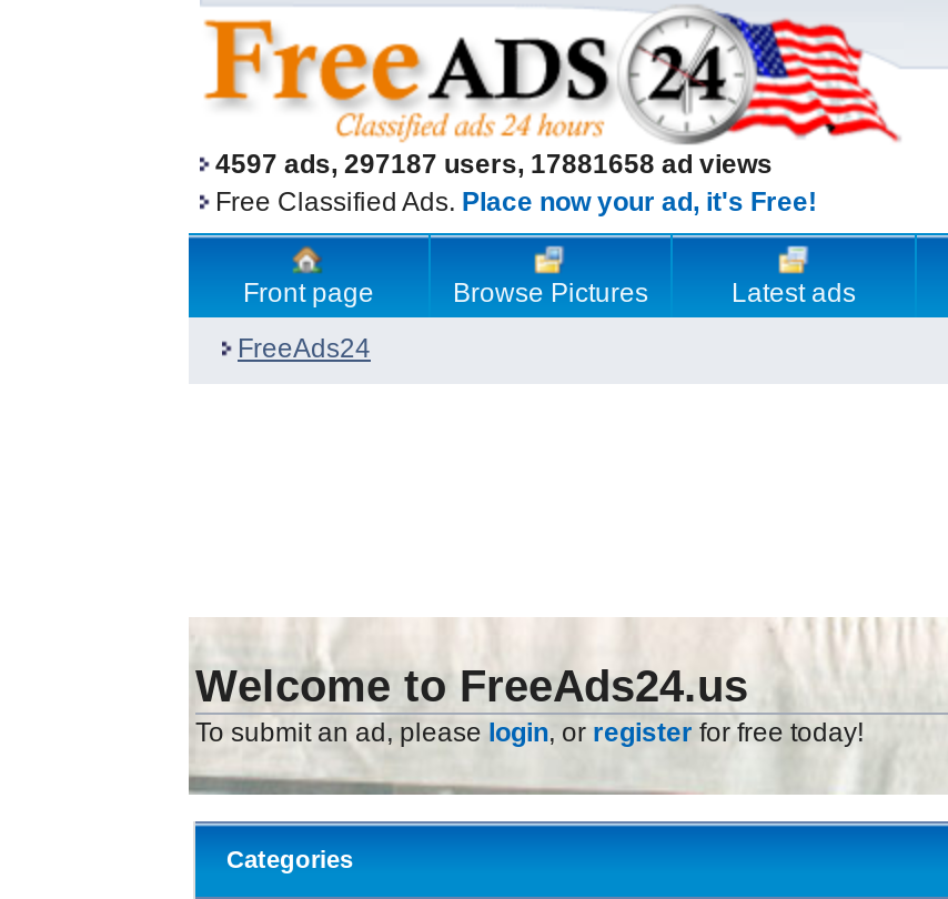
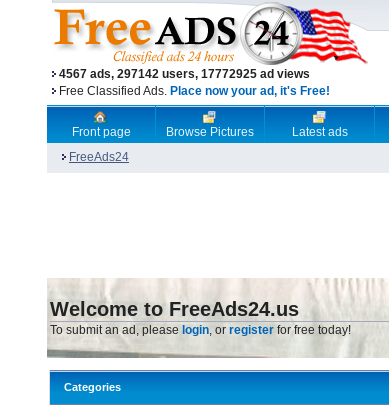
[215,149,773,180] 4597 ads, 297187 users, 17881658 ad views -> [59,67,310,81] 4567 ads, 297142 users, 17772925 ad views

